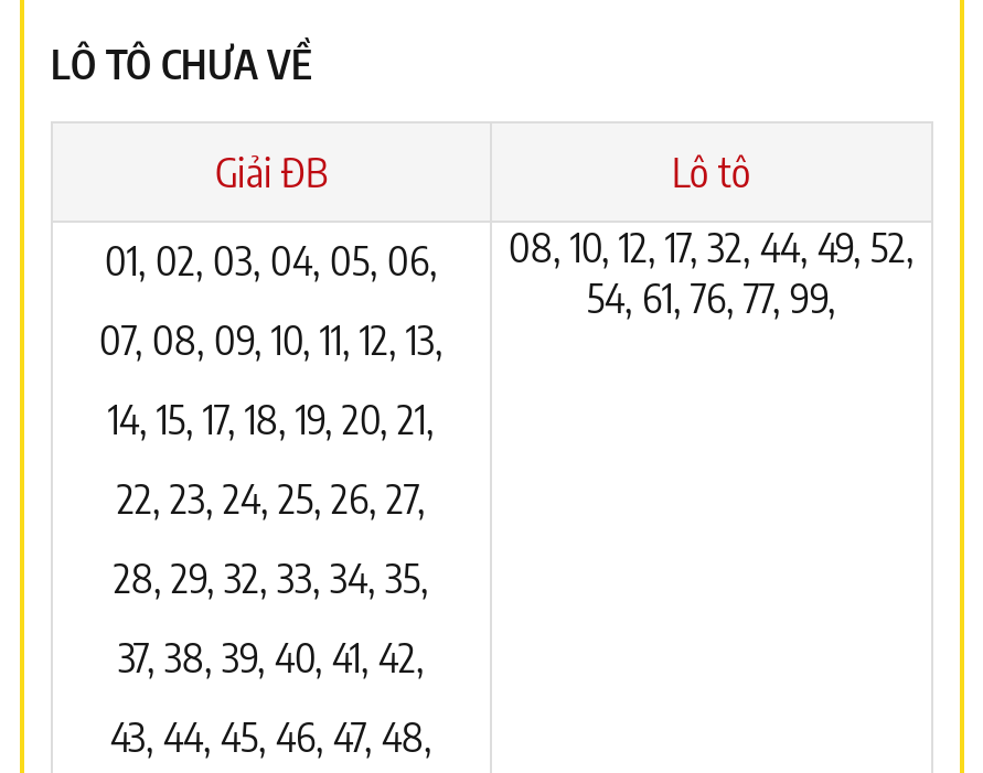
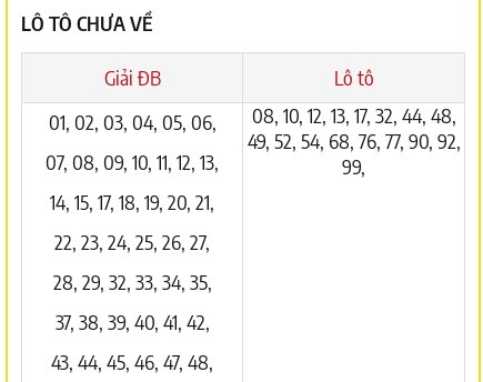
[509,221,915,322] 08, 10, 12, 17, 32, 44, 49, 52, | 54, 61, 76, 77, 99, -> [247,102,460,179] 08, 10, 12, 13, 17, 32, 44, 48, | 49, 52, 54, 68, 76, 77, 90, 92, | 99,

